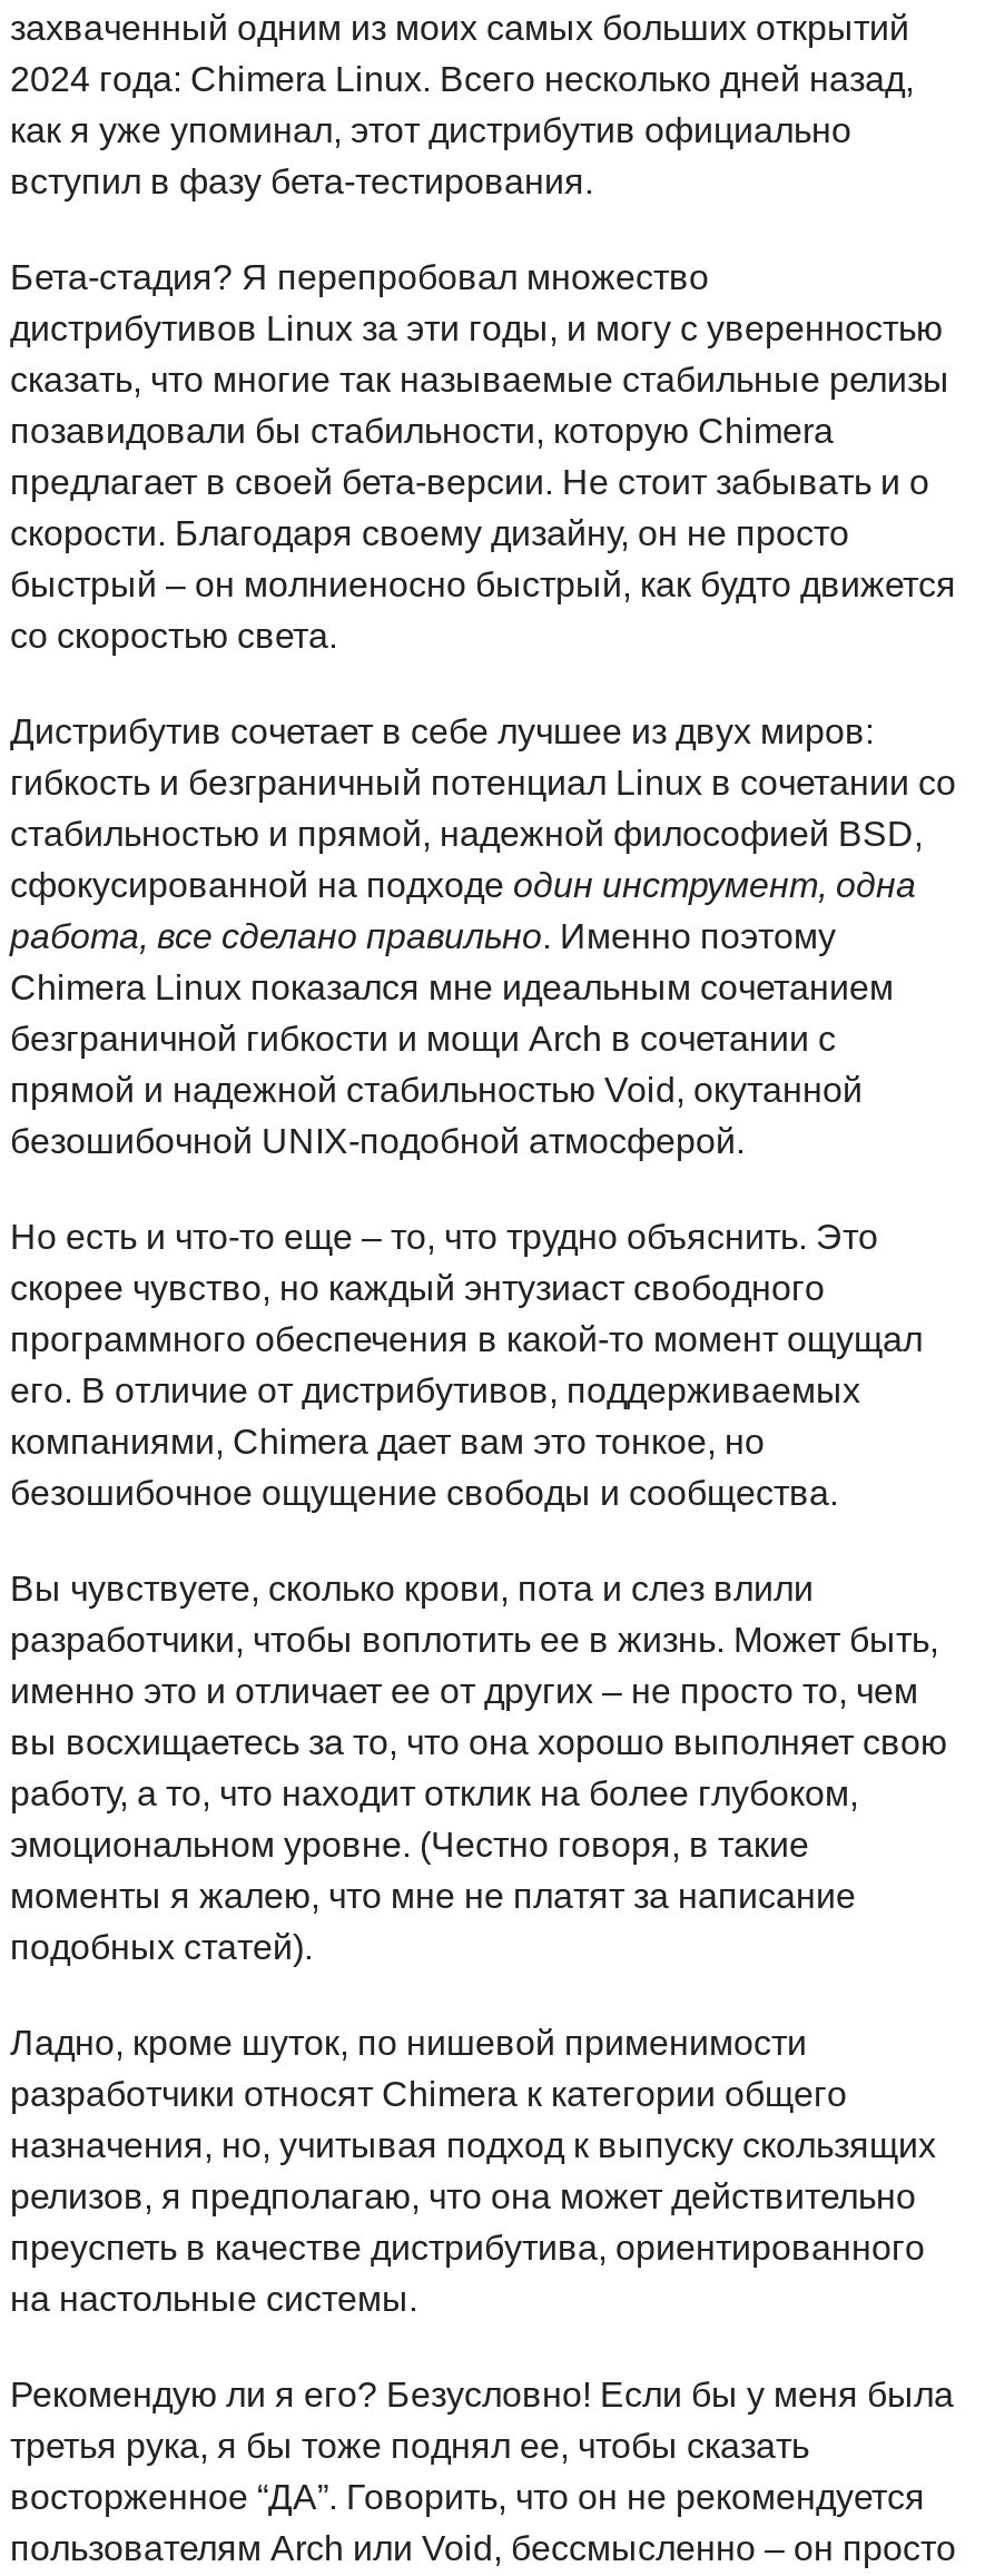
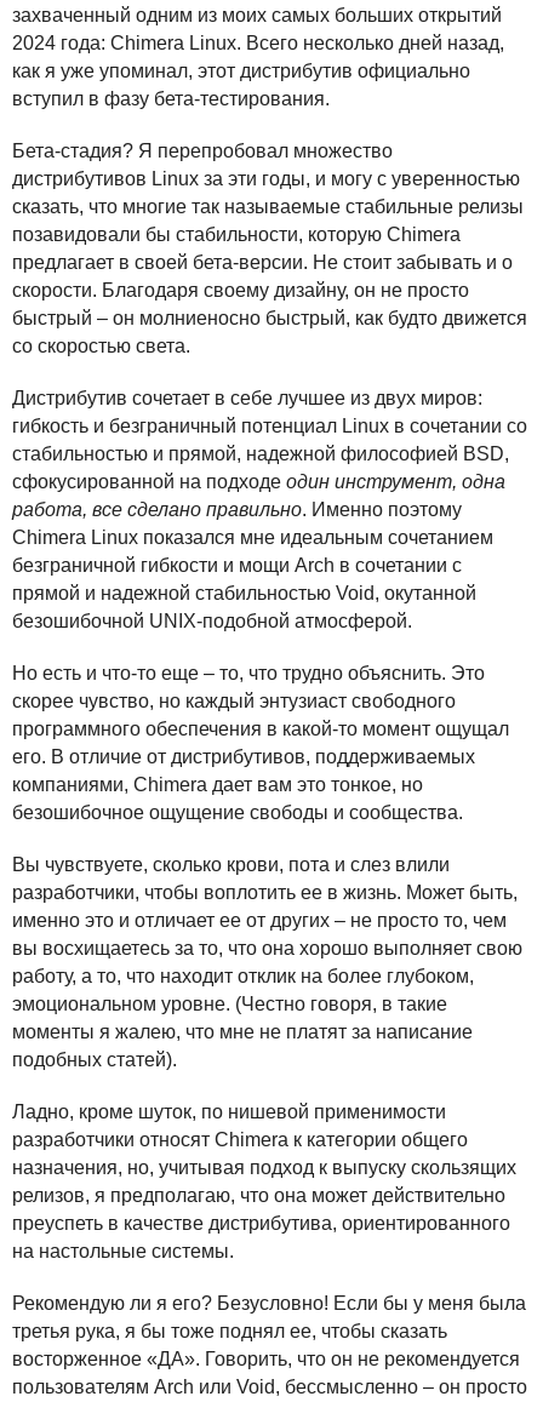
[10,2478,925,2515] восторженное “ДА”. Говорить, что он не рекомендуется -> [12,1348,520,1369] восторженное «ДА». Говорить, что он не рекомендуется

